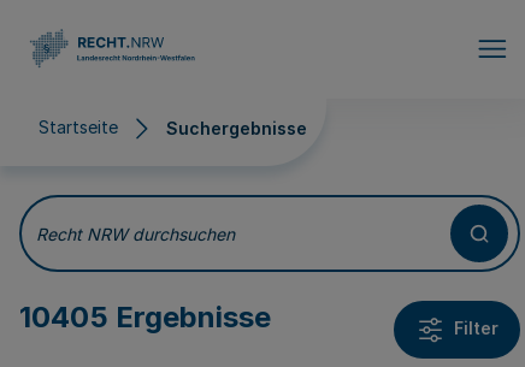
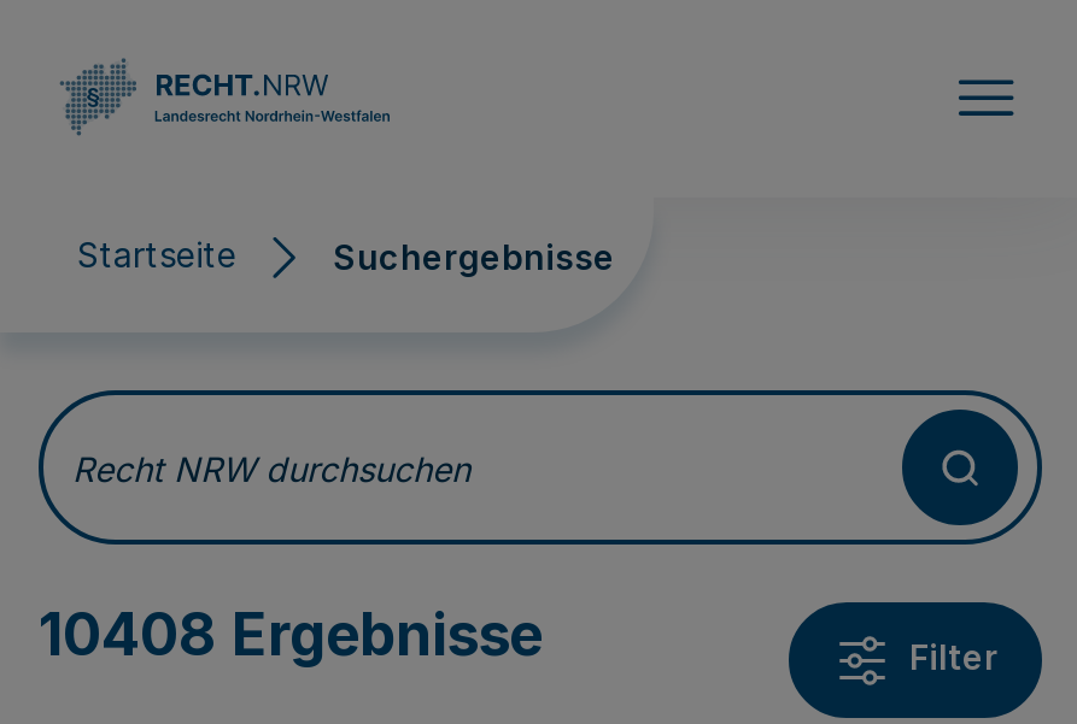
[19,300,271,335] 10405 Ergebnisse -> [39,600,543,670] 10408 Ergebnisse

